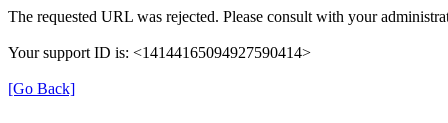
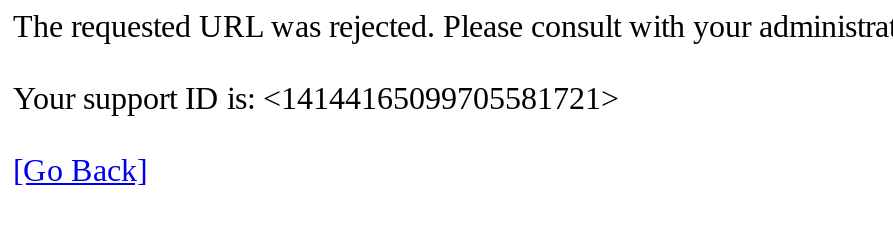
[8,44,311,61] Your support ID is: <14144165094927590414> -> [13,81,619,115] Your support ID is: <14144165099705581721>

